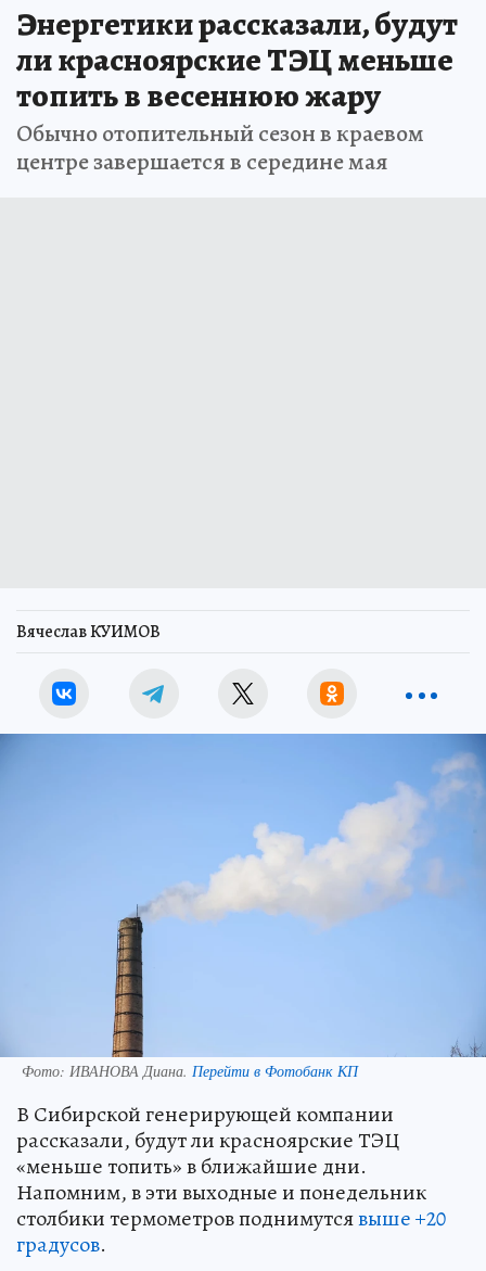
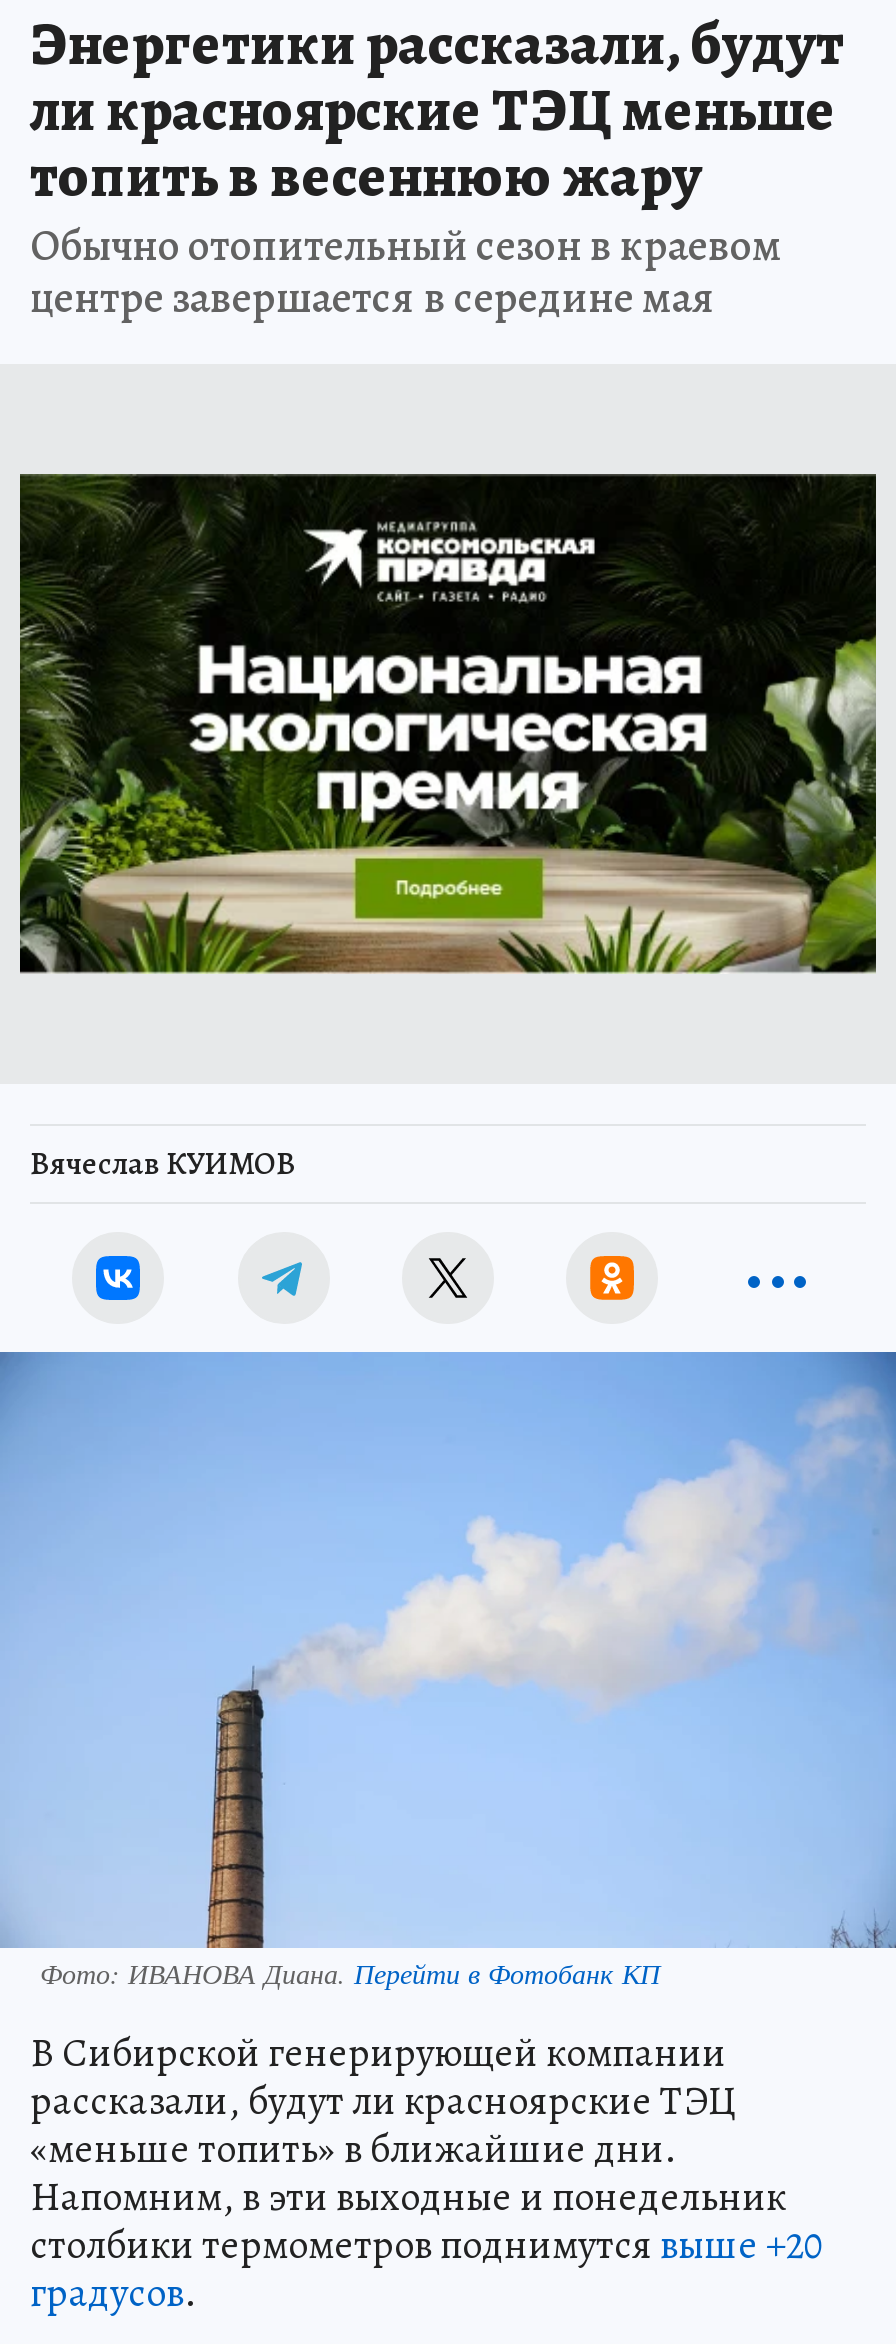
none -> [18,472,878,976] [image]

